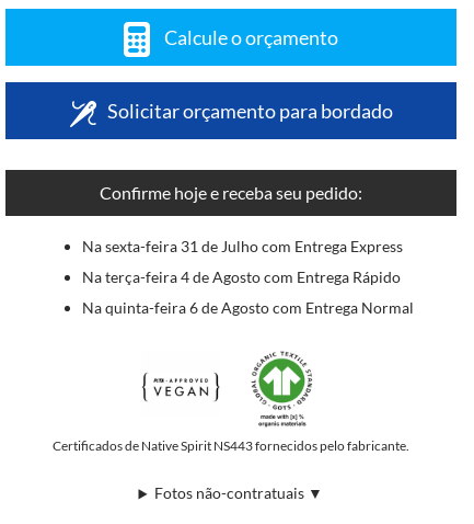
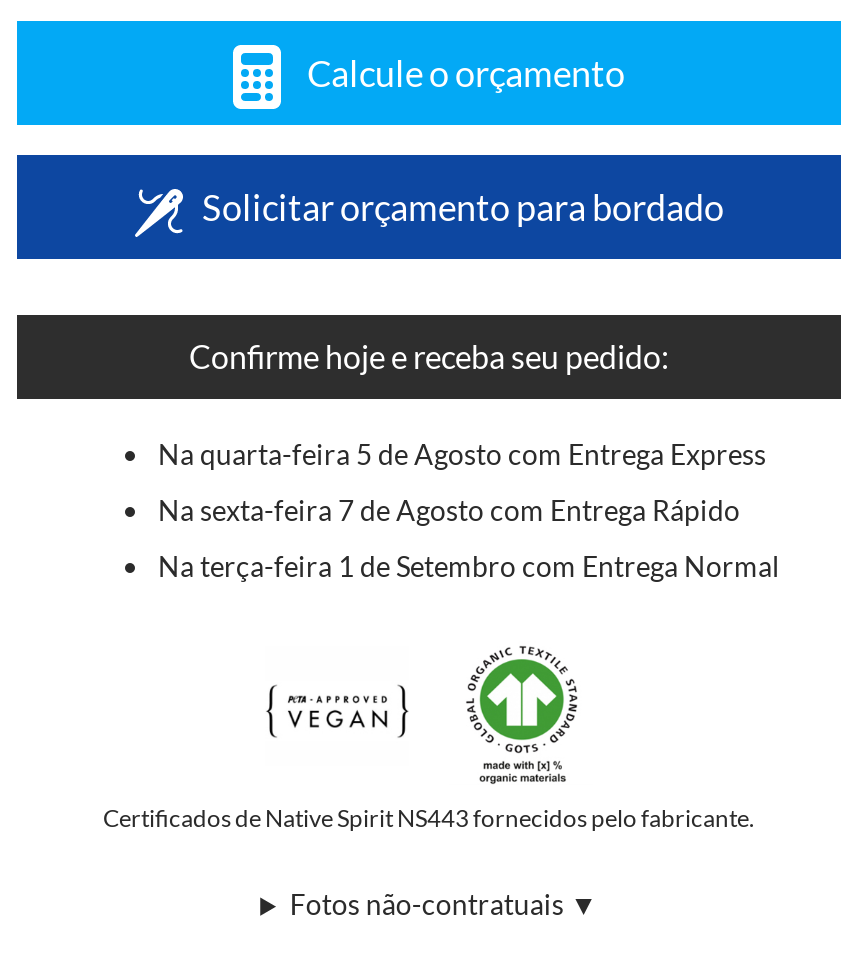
[83,237,403,256] Na sexta-feira 31 de Julho com Entrega Express -> [158,438,766,472] Na quarta-feira 5 de Agosto com Entrega Express
[83,268,401,287] Na terça-feira 4 de Agosto com Entrega Rápido -> [158,494,740,528] Na sexta-feira 7 de Agosto com Entrega Rápido
[83,299,414,317] Na quinta-feira 6 de Agosto com Entrega Normal -> [158,550,780,584] Na terça-feira 1 de Setembro com Entrega Normal

